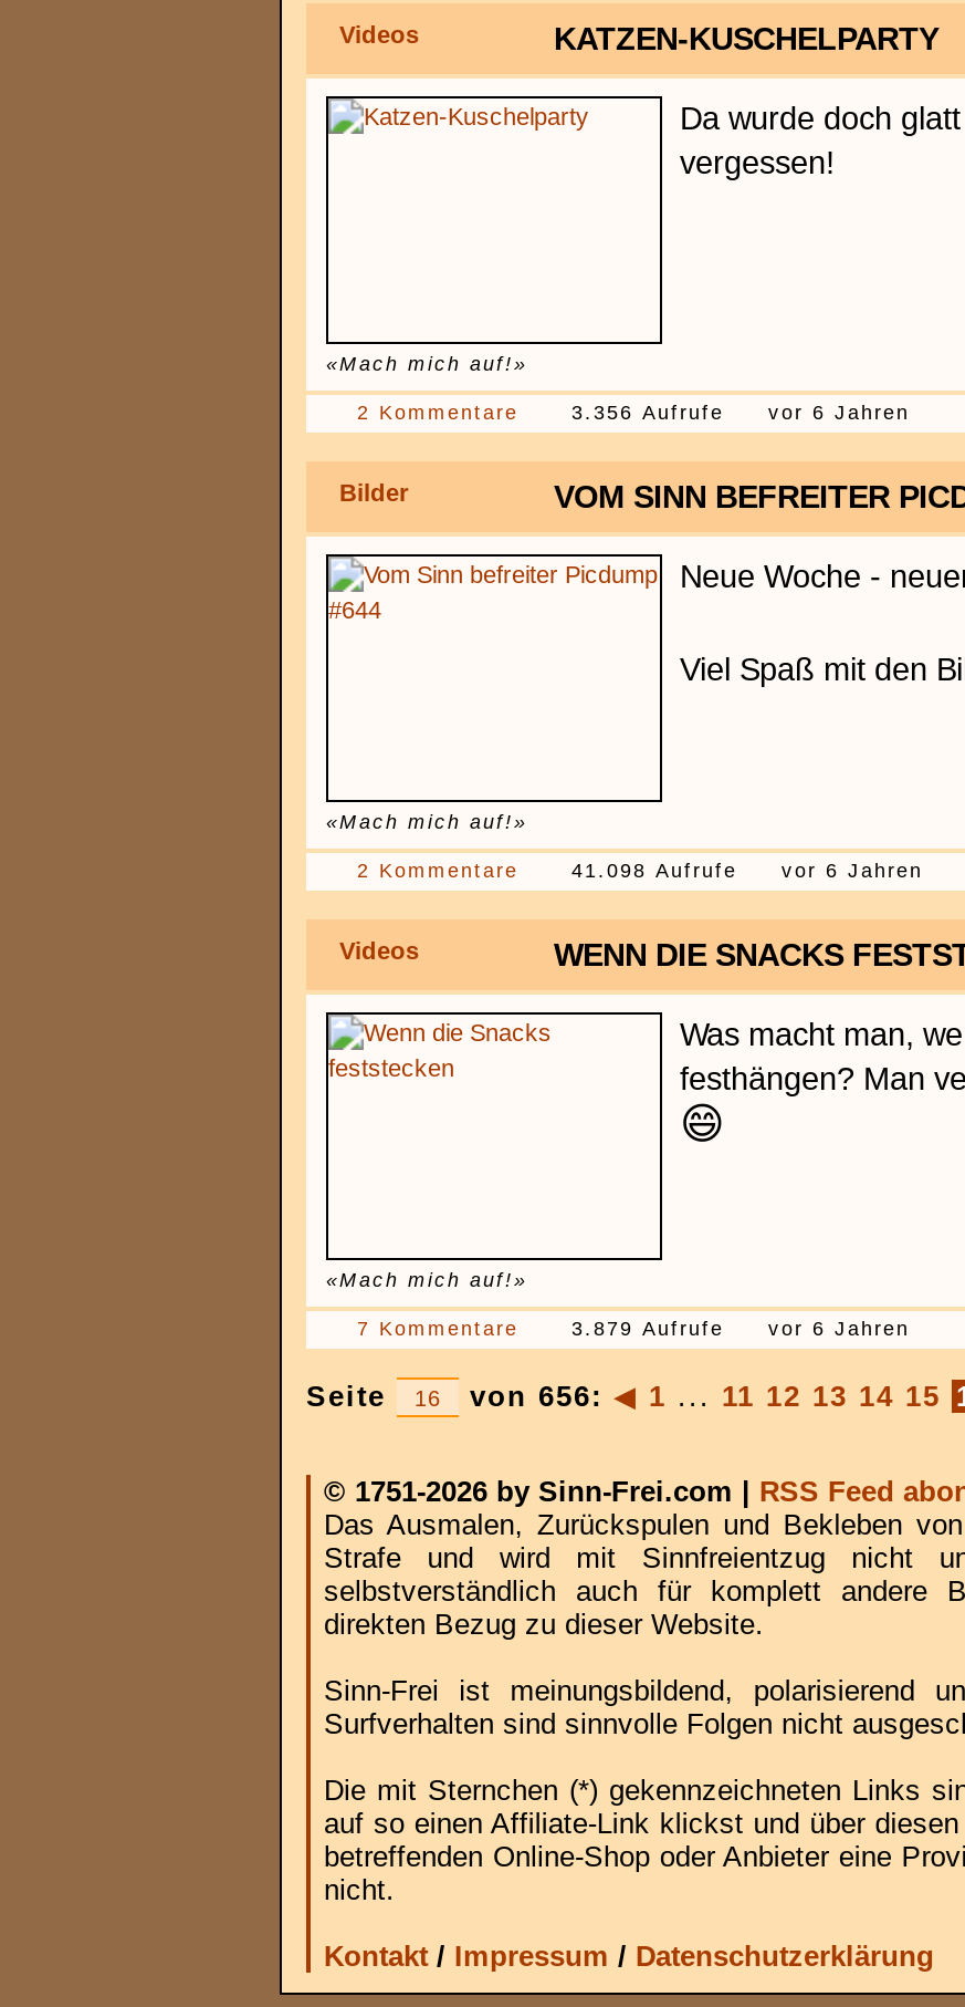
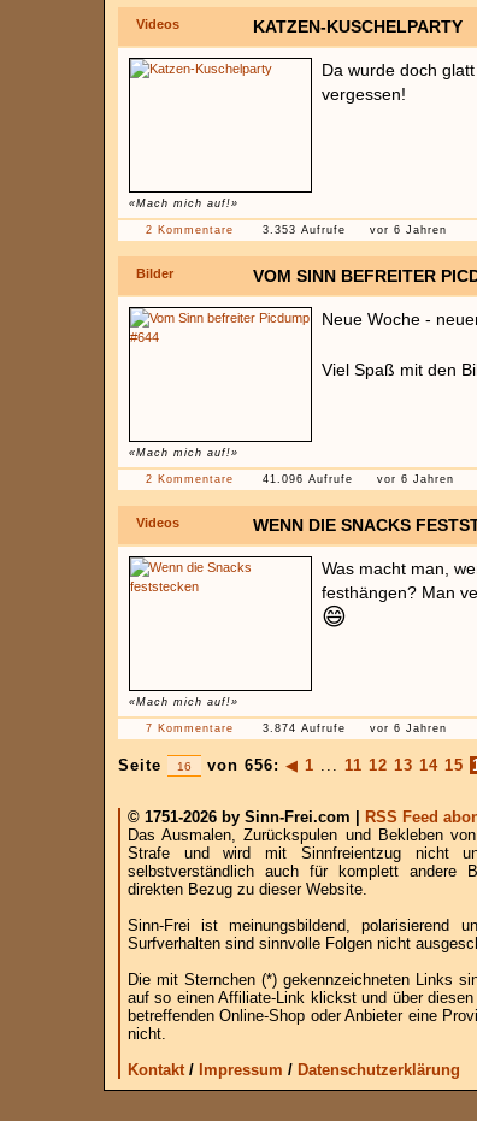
[571,402,910,424] 3.356 Aufrufe vor 6 Jahren -> [263,224,447,236] 3.353 Aufrufe vor 6 Jahren
[571,860,923,882] 41.098 Aufrufe vor 6 Jahren -> [263,473,454,485] 41.096 Aufrufe vor 6 Jahren
[571,1318,910,1340] 3.879 Aufrufe vor 6 Jahren -> [263,722,447,734] 3.874 Aufrufe vor 6 Jahren

